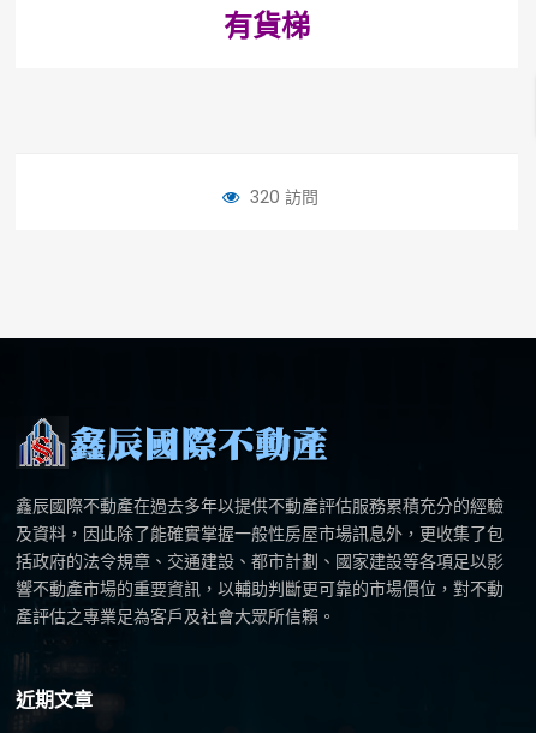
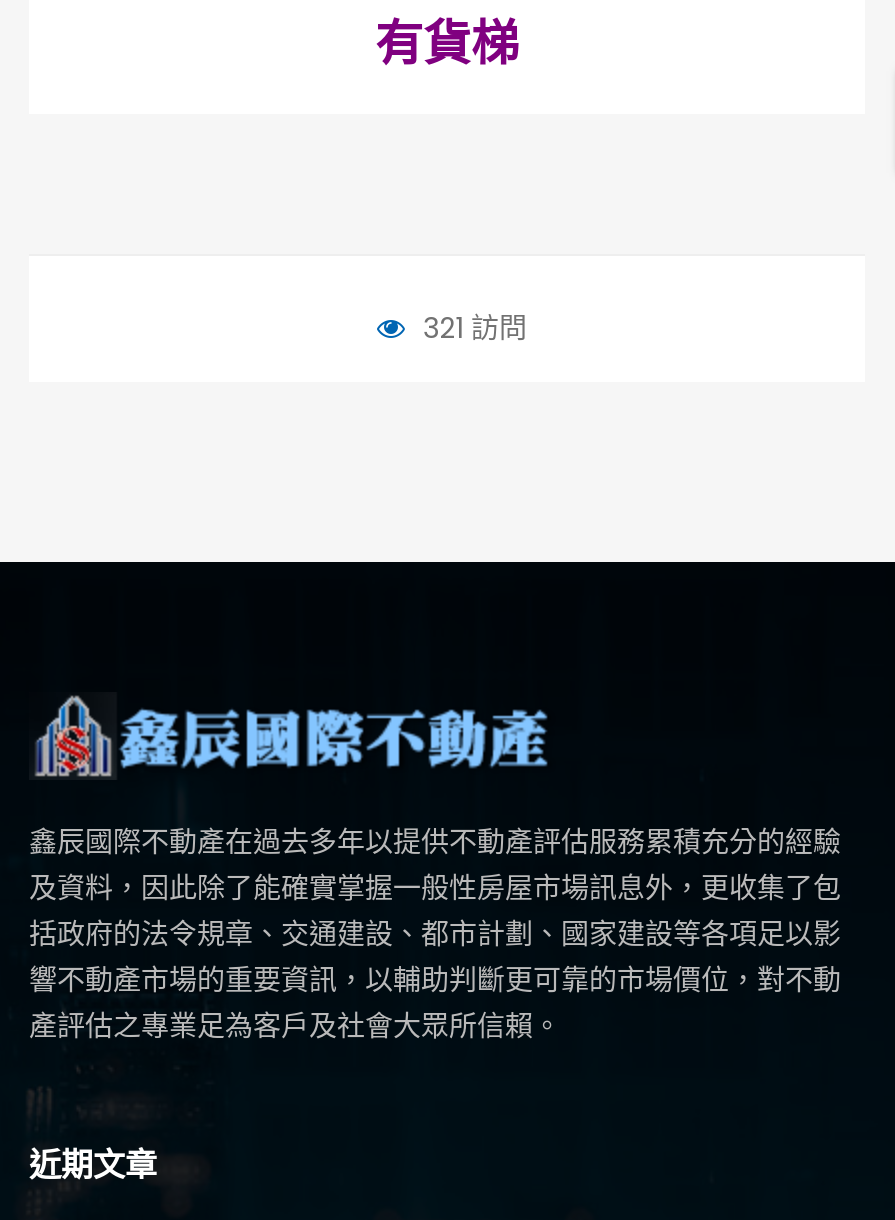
[245,185,318,209] 320 訪問 -> [415,308,527,348] 321 訪問

